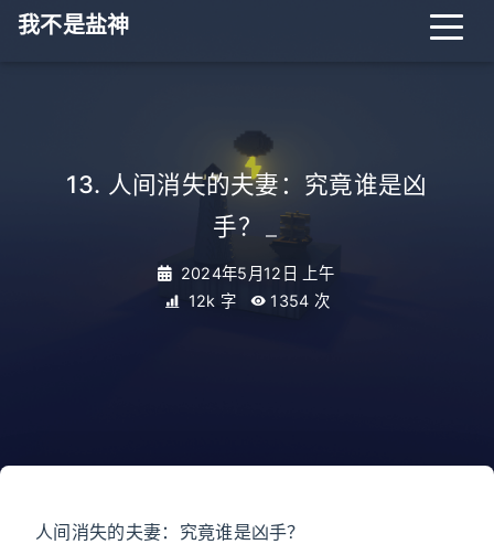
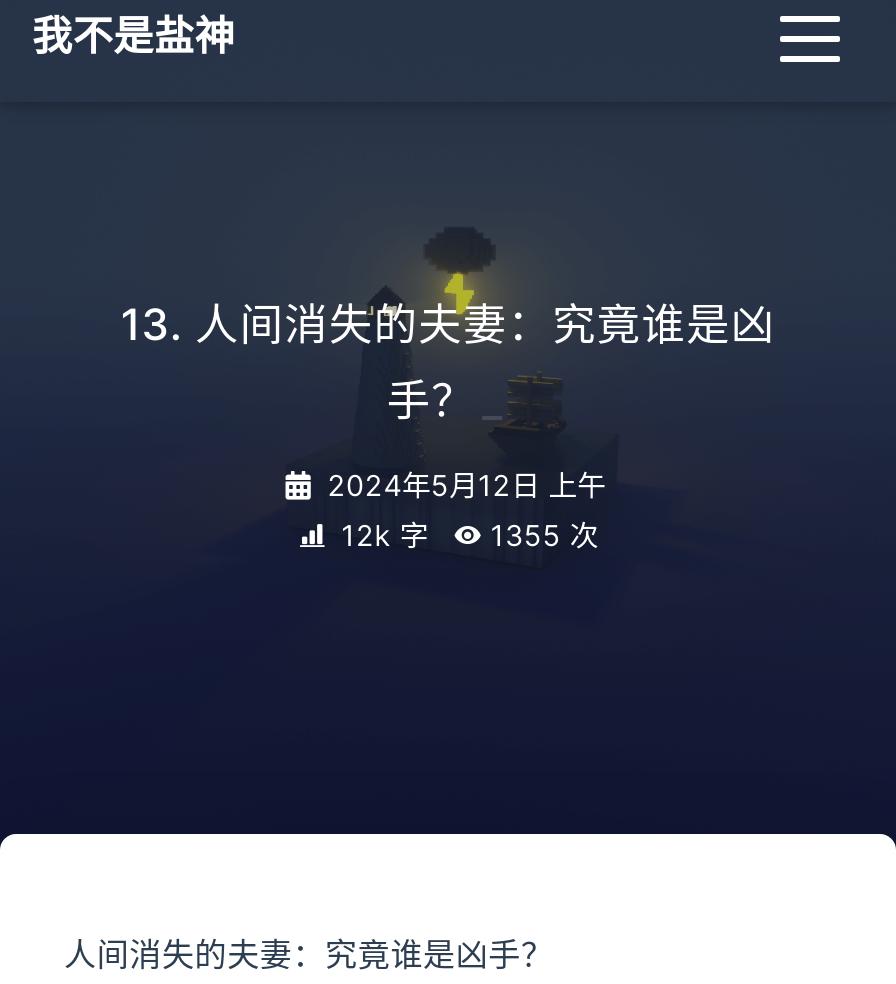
[183,291,330,310] 12k 字 1354次 -> [333,518,598,552] 12k 字 1355次

